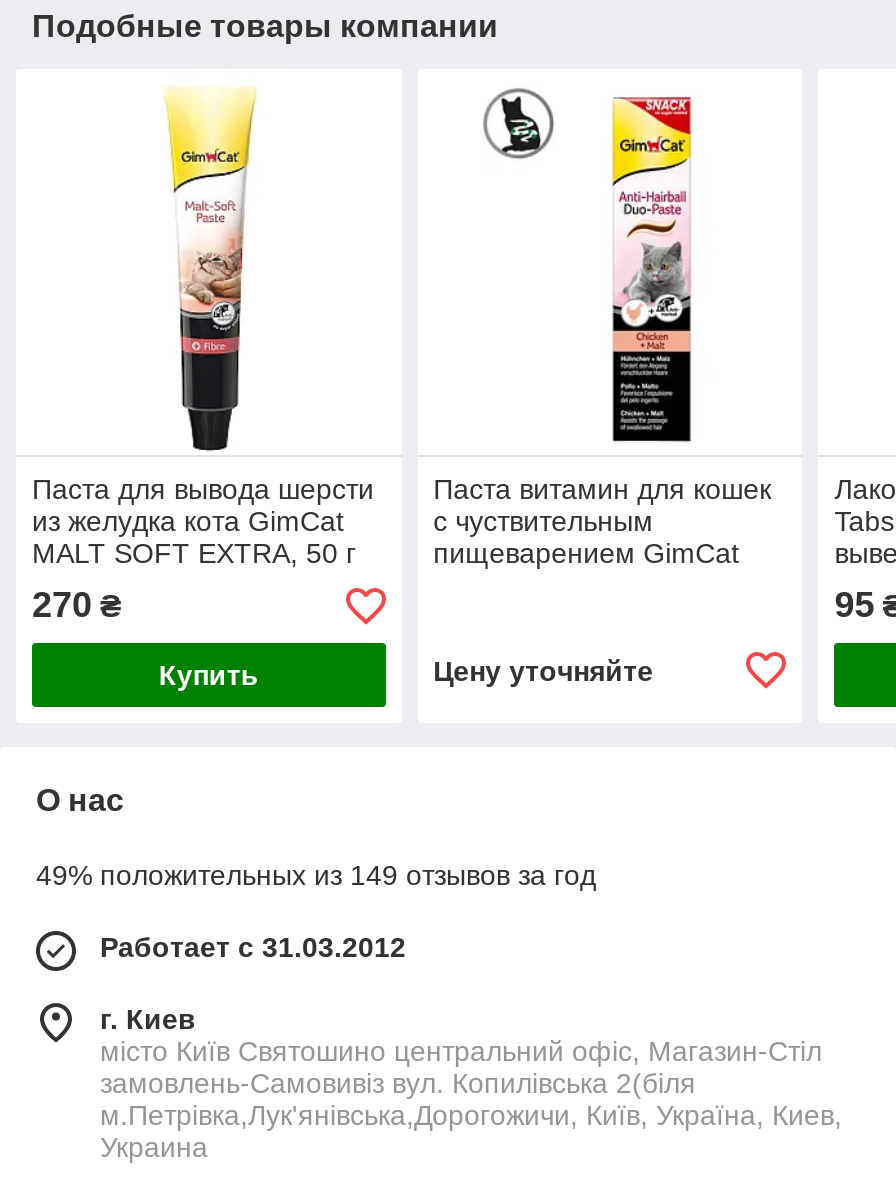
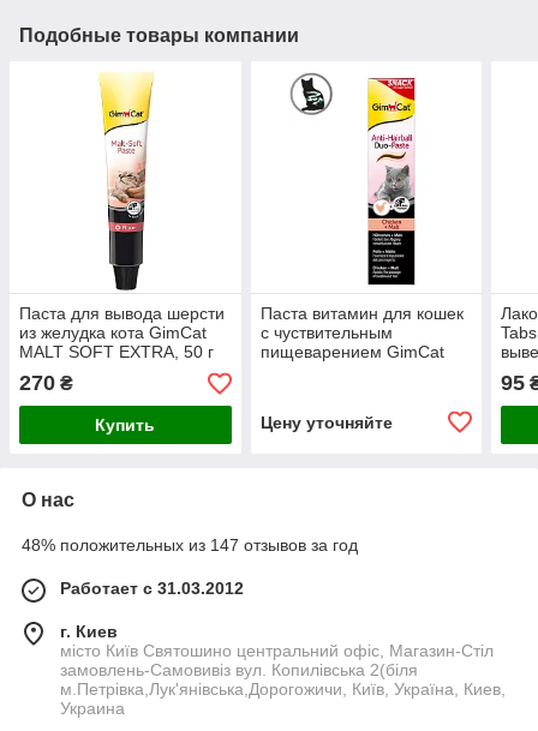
[36,859,596,891] 49% положительных из 149 отзывов за год -> [22,535,358,555] 48% положительных из 147 отзывов за год

